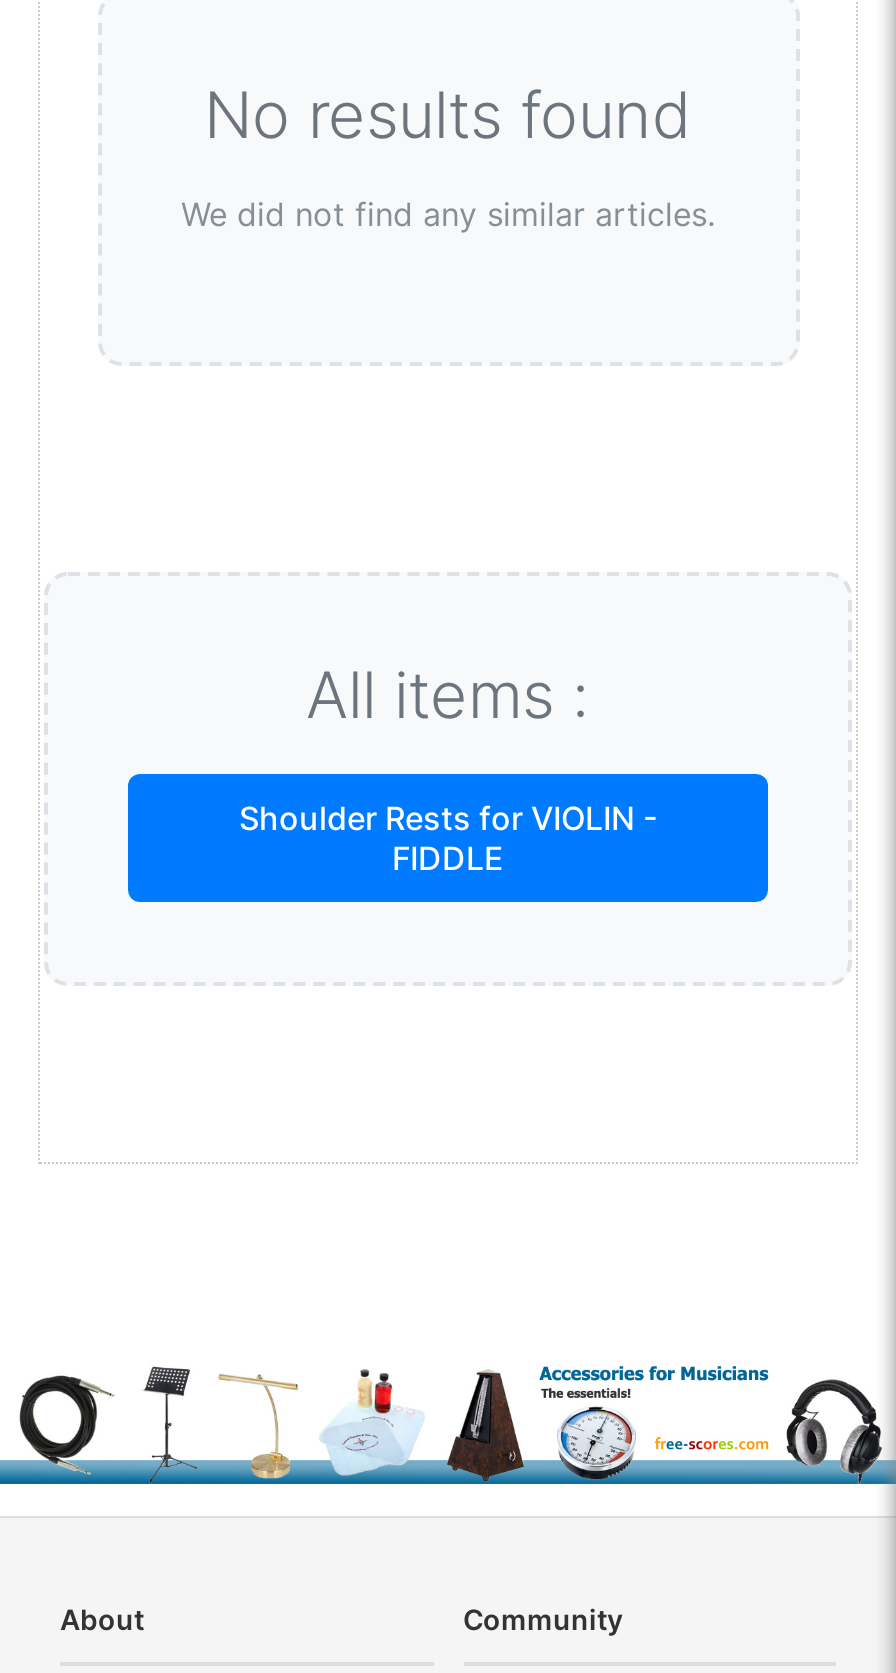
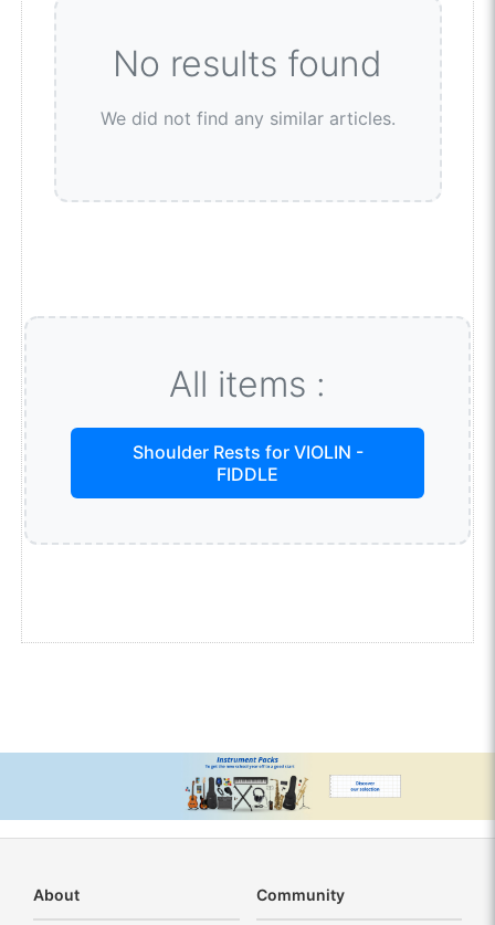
[6,1364,890,1486] [image] -> [3,753,492,820] [image]

